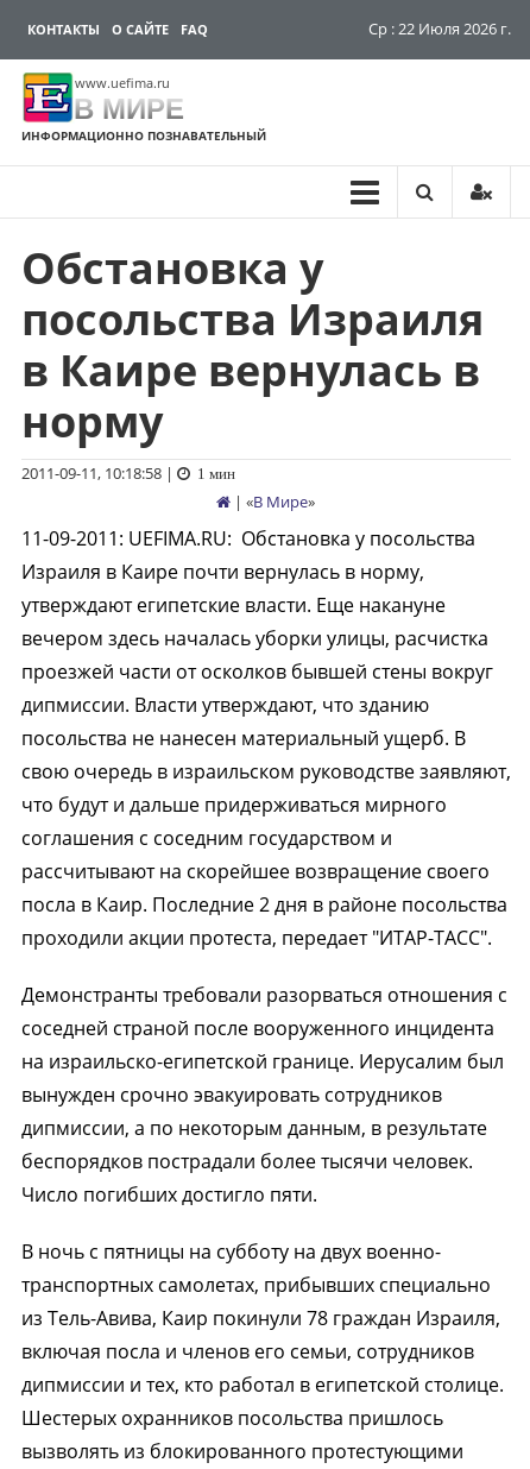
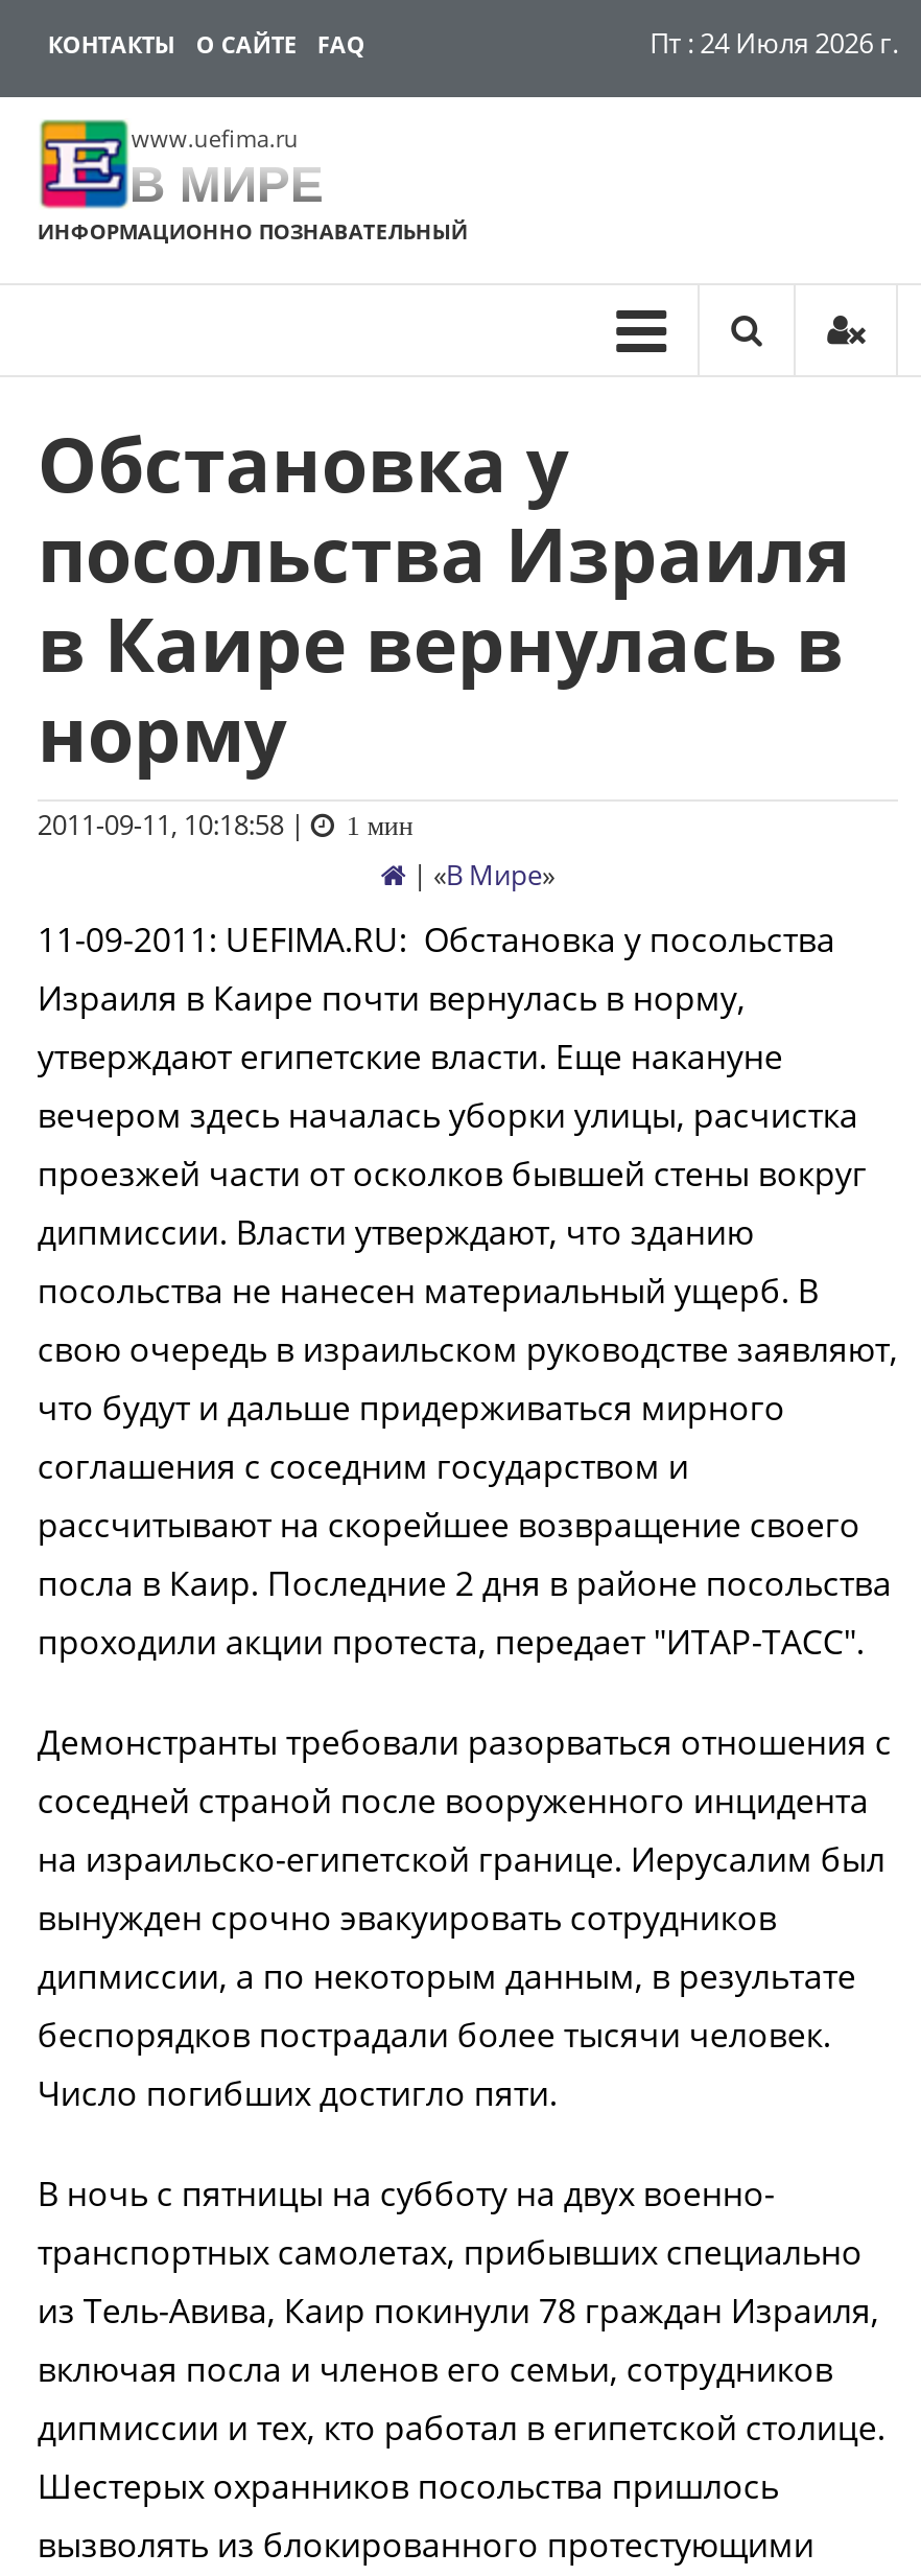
[369,18,511,39] Ср : 22 Июля 2026 г. -> [650,24,898,62] Пт : 24 Июля 2026 г.

